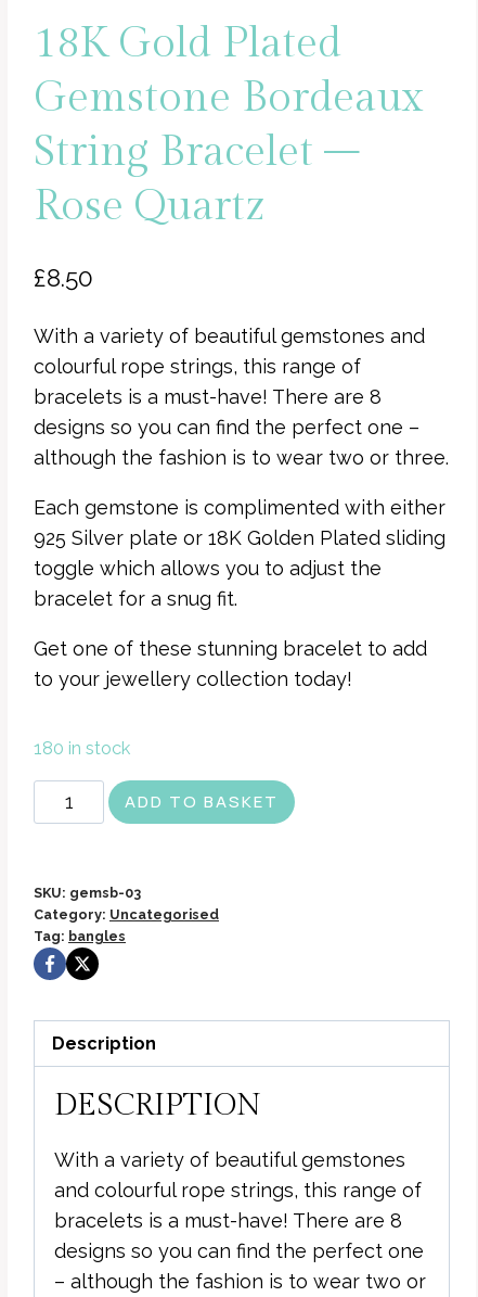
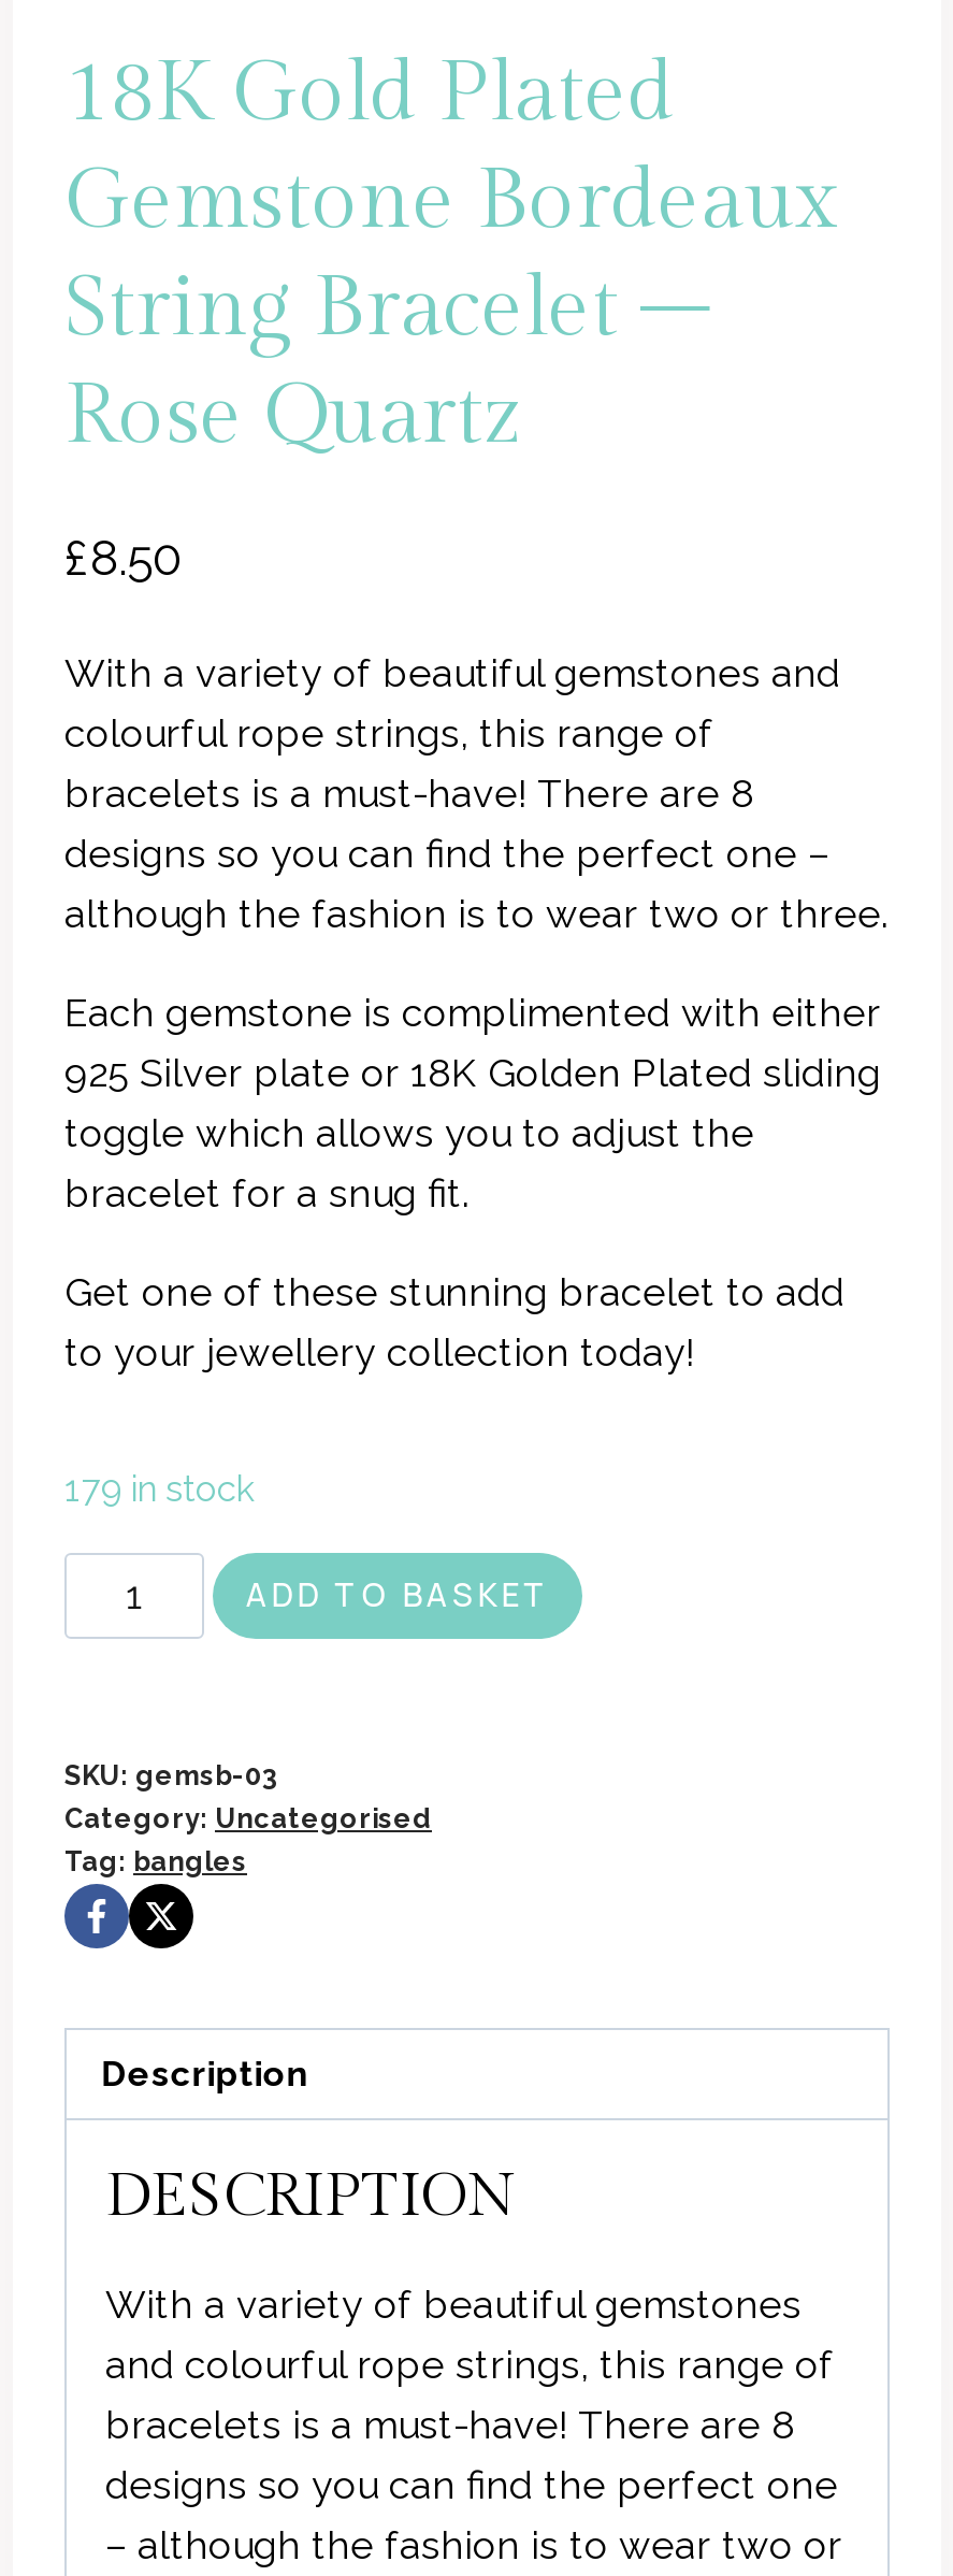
[34,737,130,759] 180 in stock -> [64,1468,254,1511] 179 in stock

